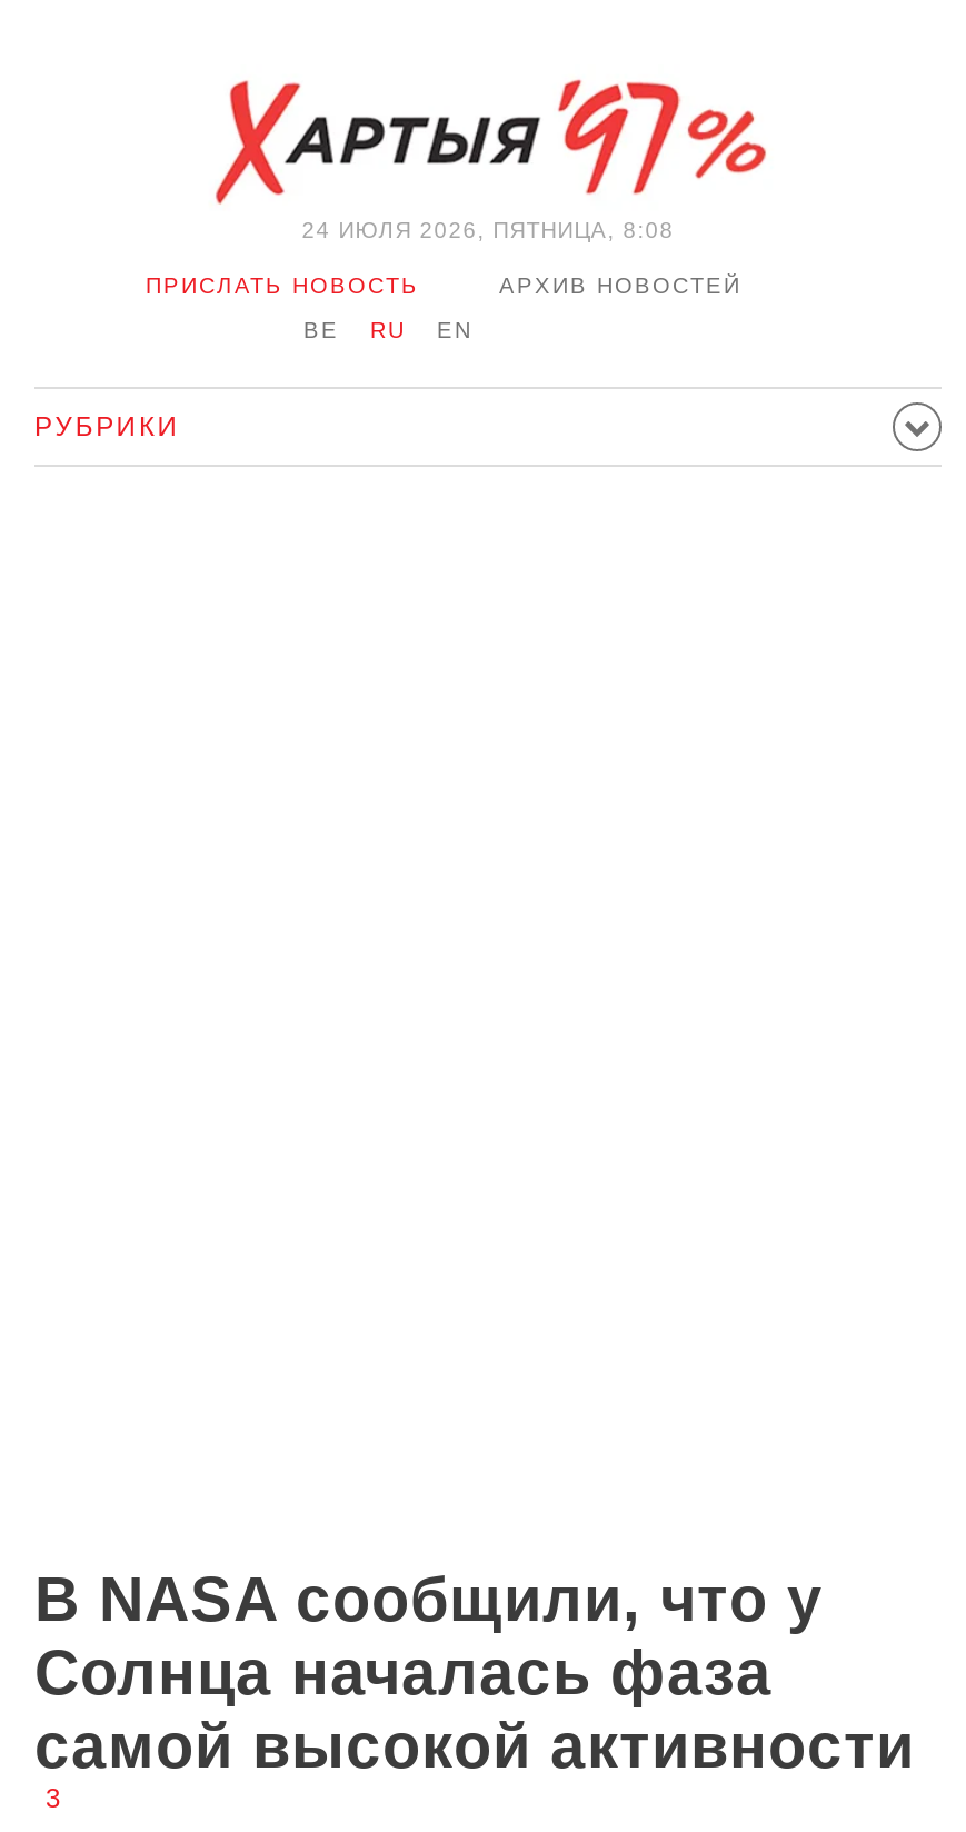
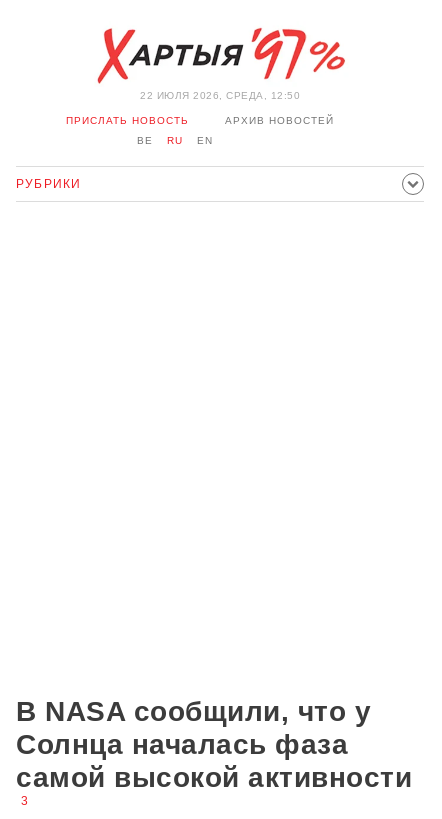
[302,218,674,242] 24 ИЮЛЯ 2026, ПЯТНИЦА, 8:08 -> [140,90,300,101] 22 ИЮЛЯ 2026, СРЕДА, 12:50

